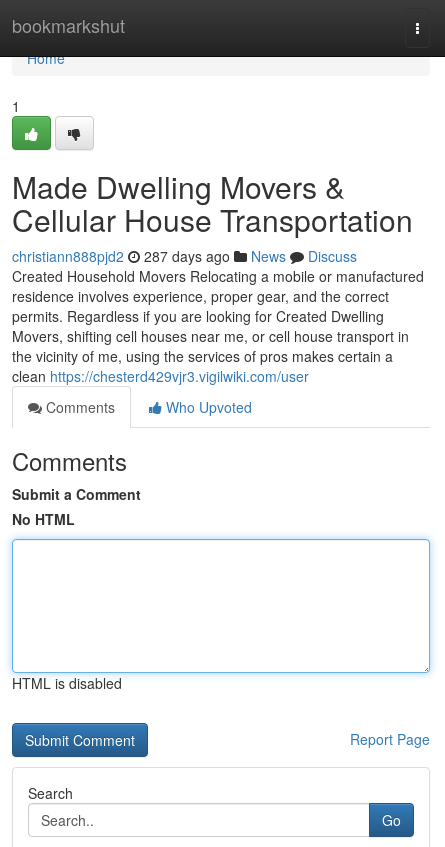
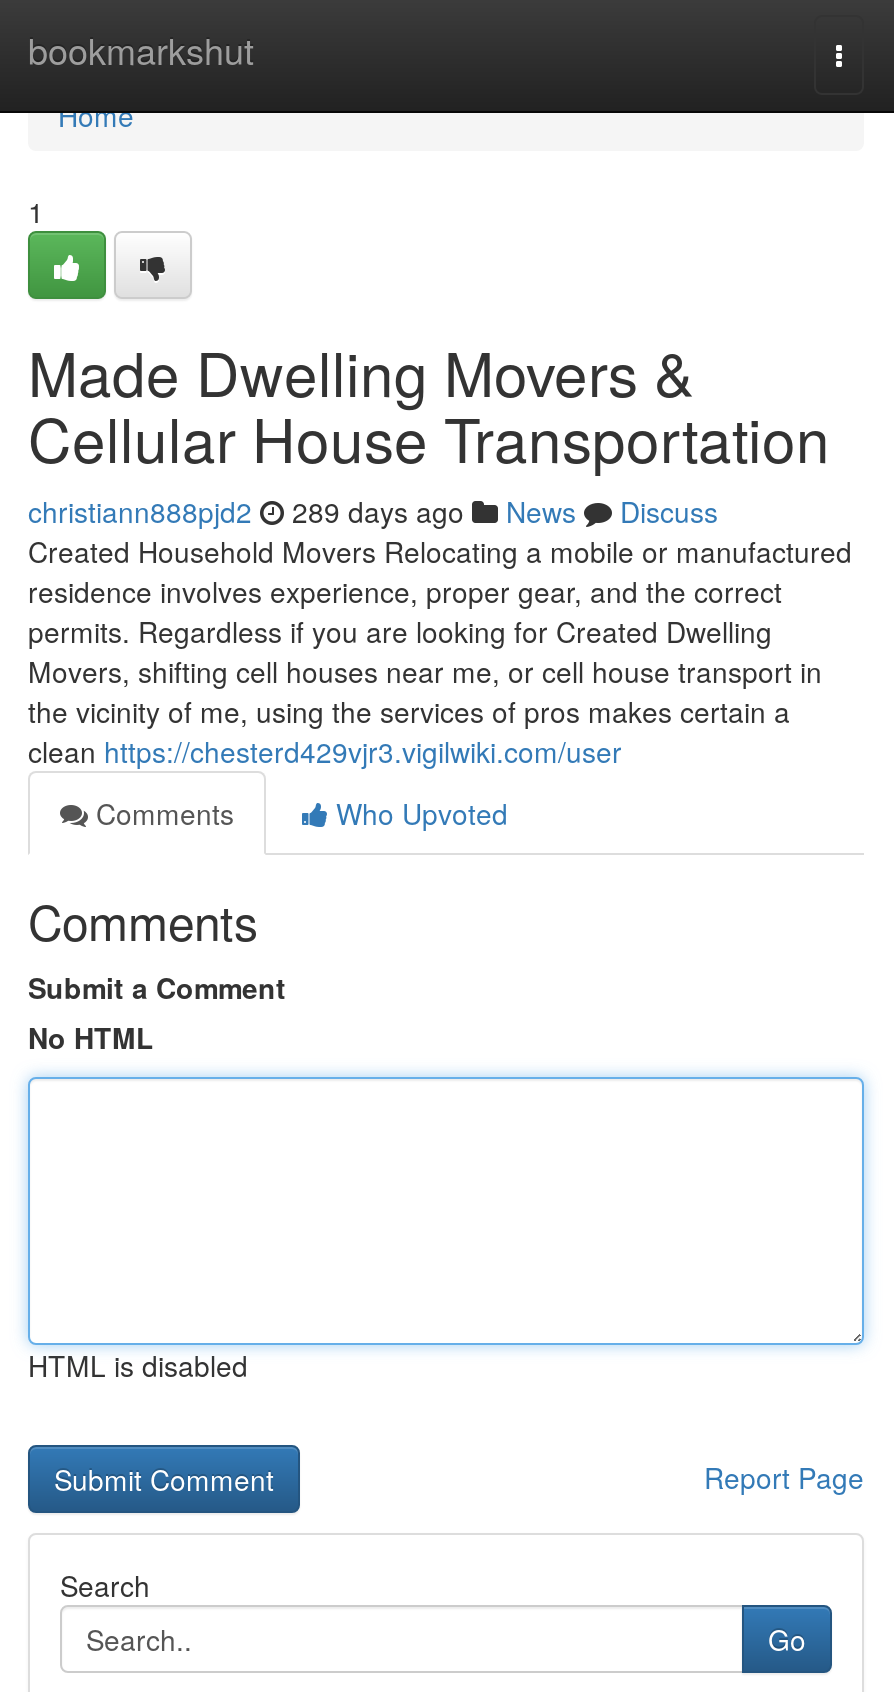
[12,246,357,266] christiann888pjd2 287 days ago News Discuss -> [28,491,718,531] christiann888pjd2 289 days ago News Discuss

